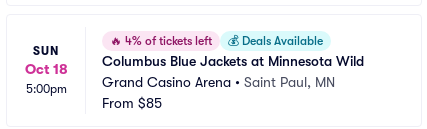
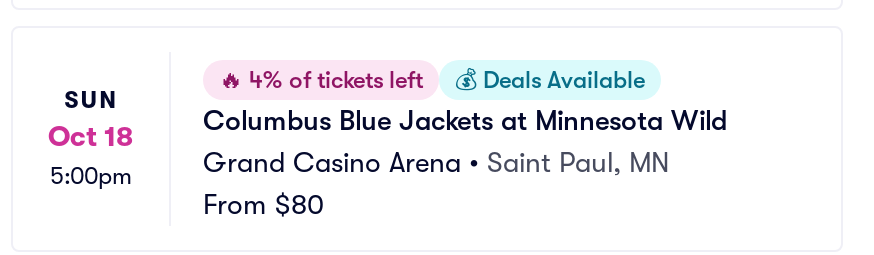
[102,95,162,111] From $85 -> [203,188,325,220] From $80

